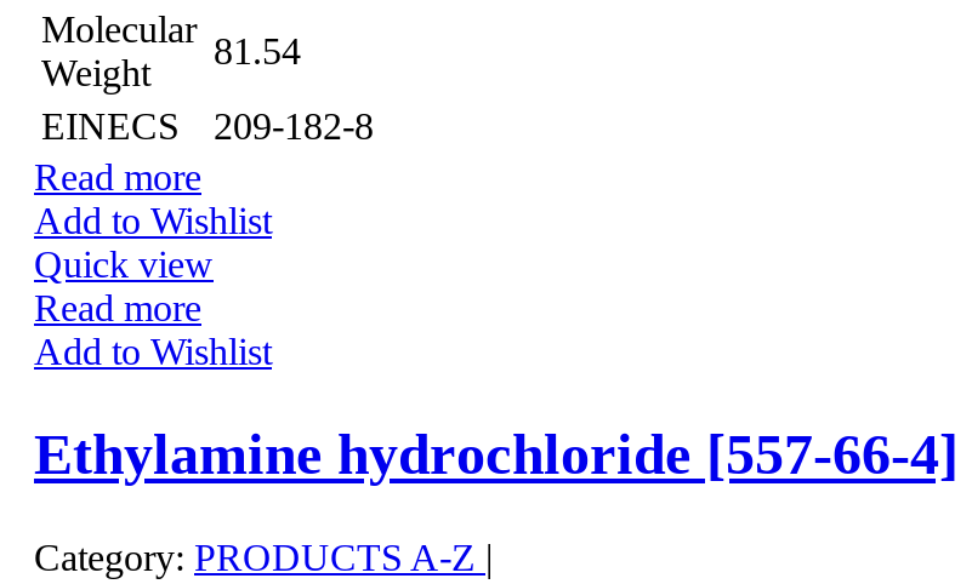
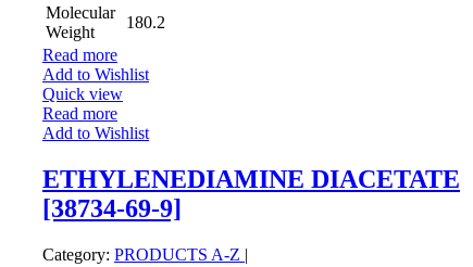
[41,30,374,146] 81.54 | EINECS | 209-182-8 -> [126,13,165,32] 180.2
moved [34,156,272,371] -> [42,46,149,142]: Read more | Add to Wishlist | Quick view | Read more | Add to Wishlist
[34,422,959,485] Ethylamine hydrochloride [557-66-4] -> [42,165,460,223] ETHYLENEDIAMINE DIACETATE | [38734-69-9]

